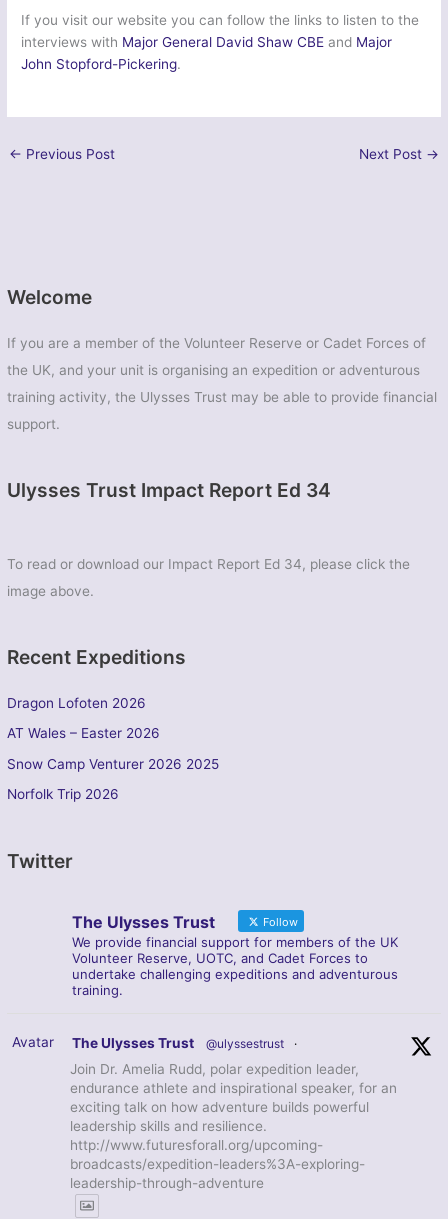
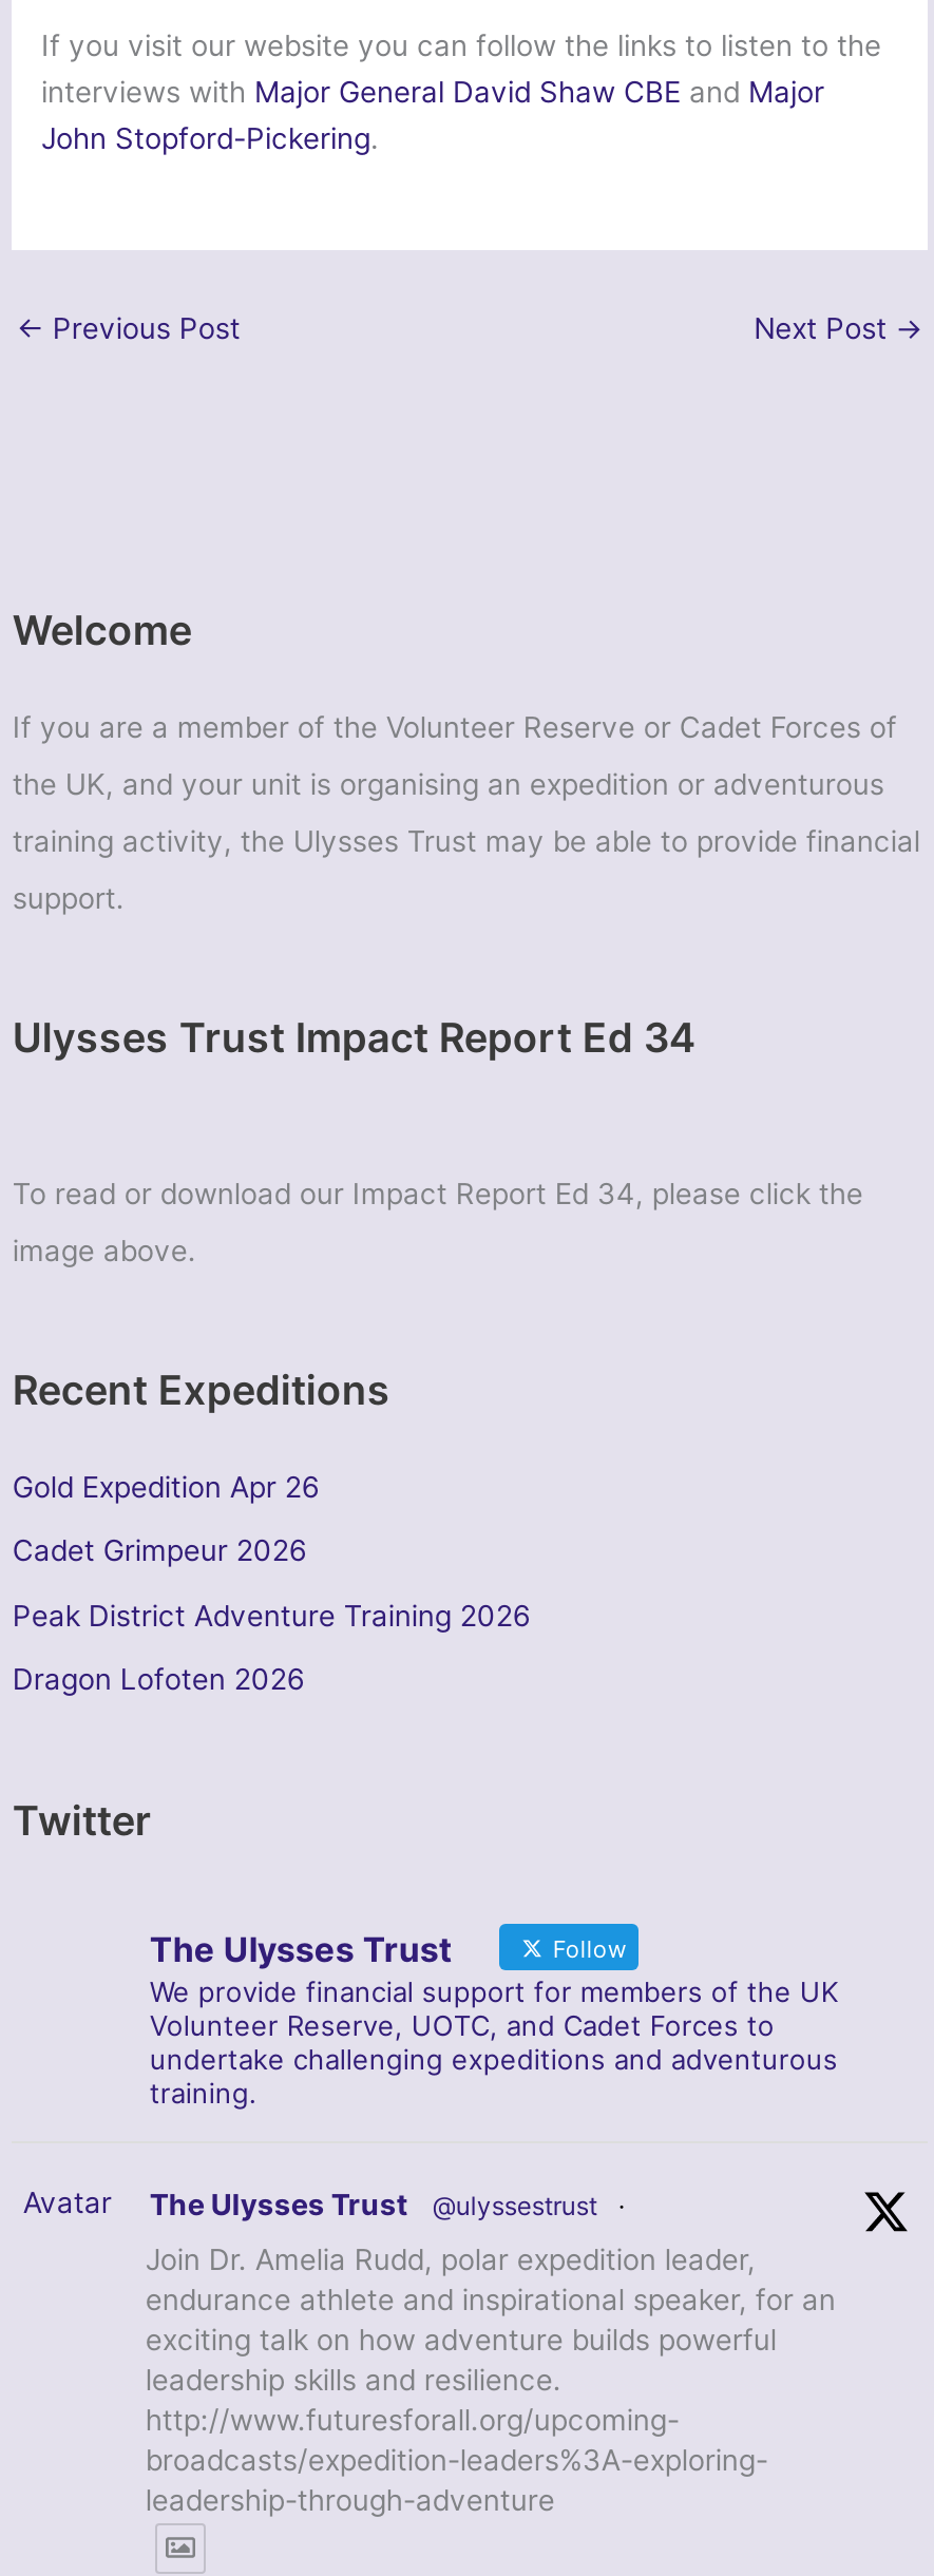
none -> [12,1470,532,1632] Gold Expedition Apr 26 | Cadet Grimpeur 2026 | Peak District Adventure Training 2026
moved [7,695,146,711] -> [12,1663,306,1697]: Dragon Lofoten 2026
[7,725,219,802] AT Wales – Easter 2026 | Snow Camp Venturer 2026 2025 | Norfolk Trip 2026 -> none

